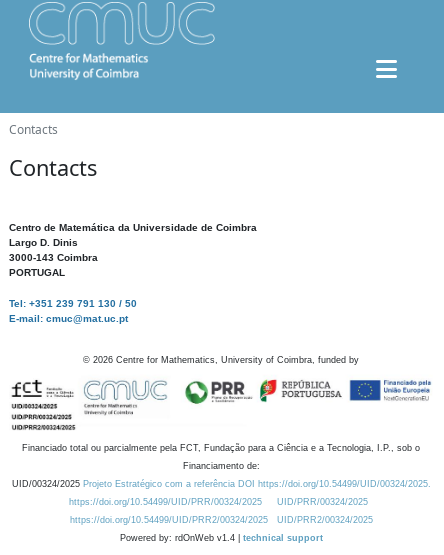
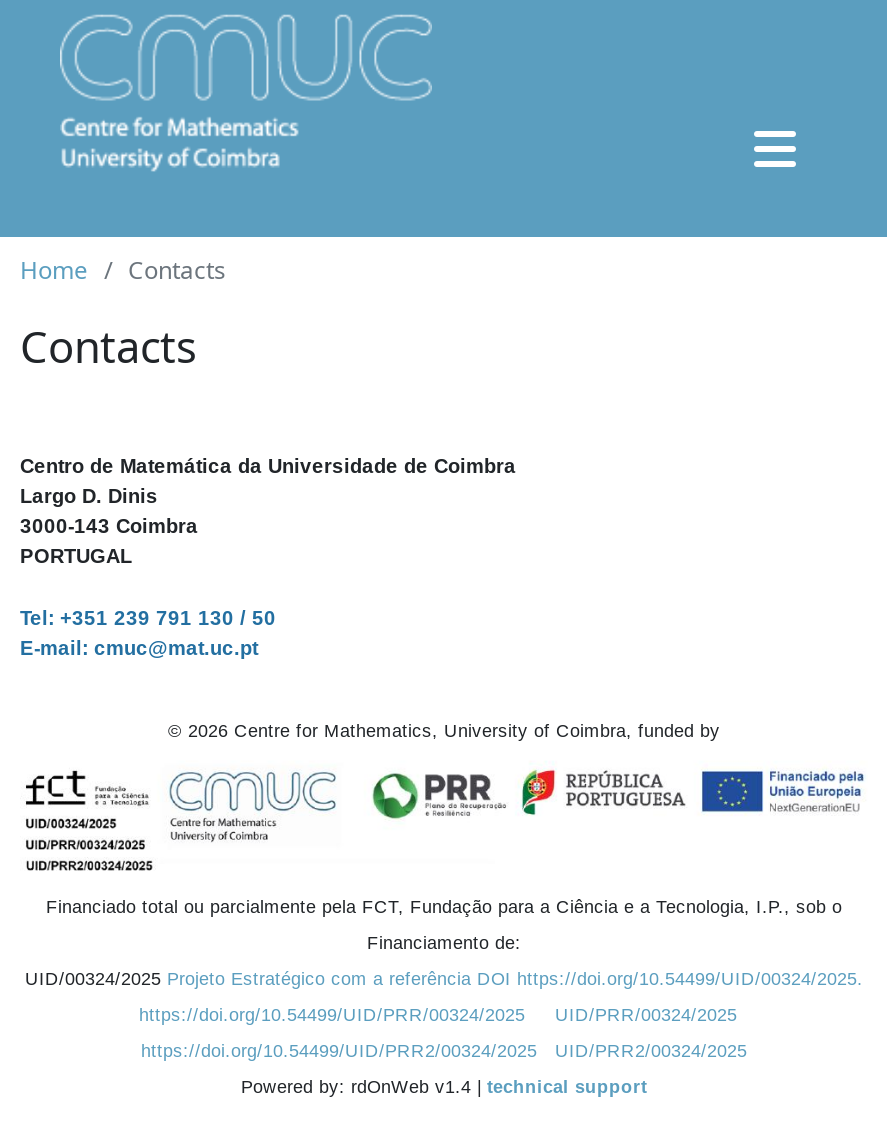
none -> [20,253,88,287] Home

